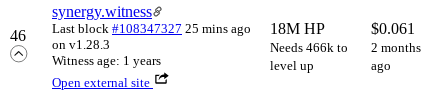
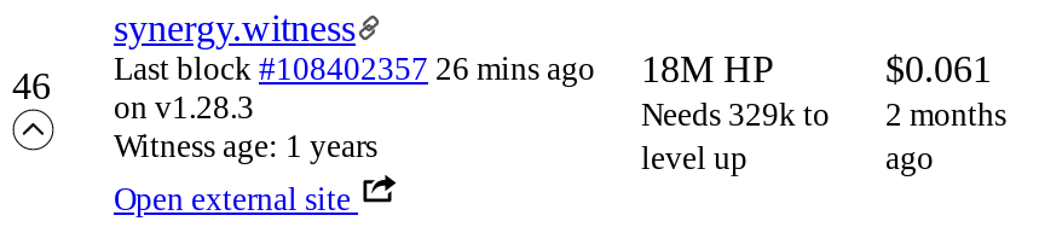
[52,21,251,36] Last block #108347327 25 mins ago -> [114,51,595,88] Last block #108402357 26 mins ago
[270,40,421,55] Needs 466k to 2 months -> [641,97,1006,134] Needs 329k to 2 months

